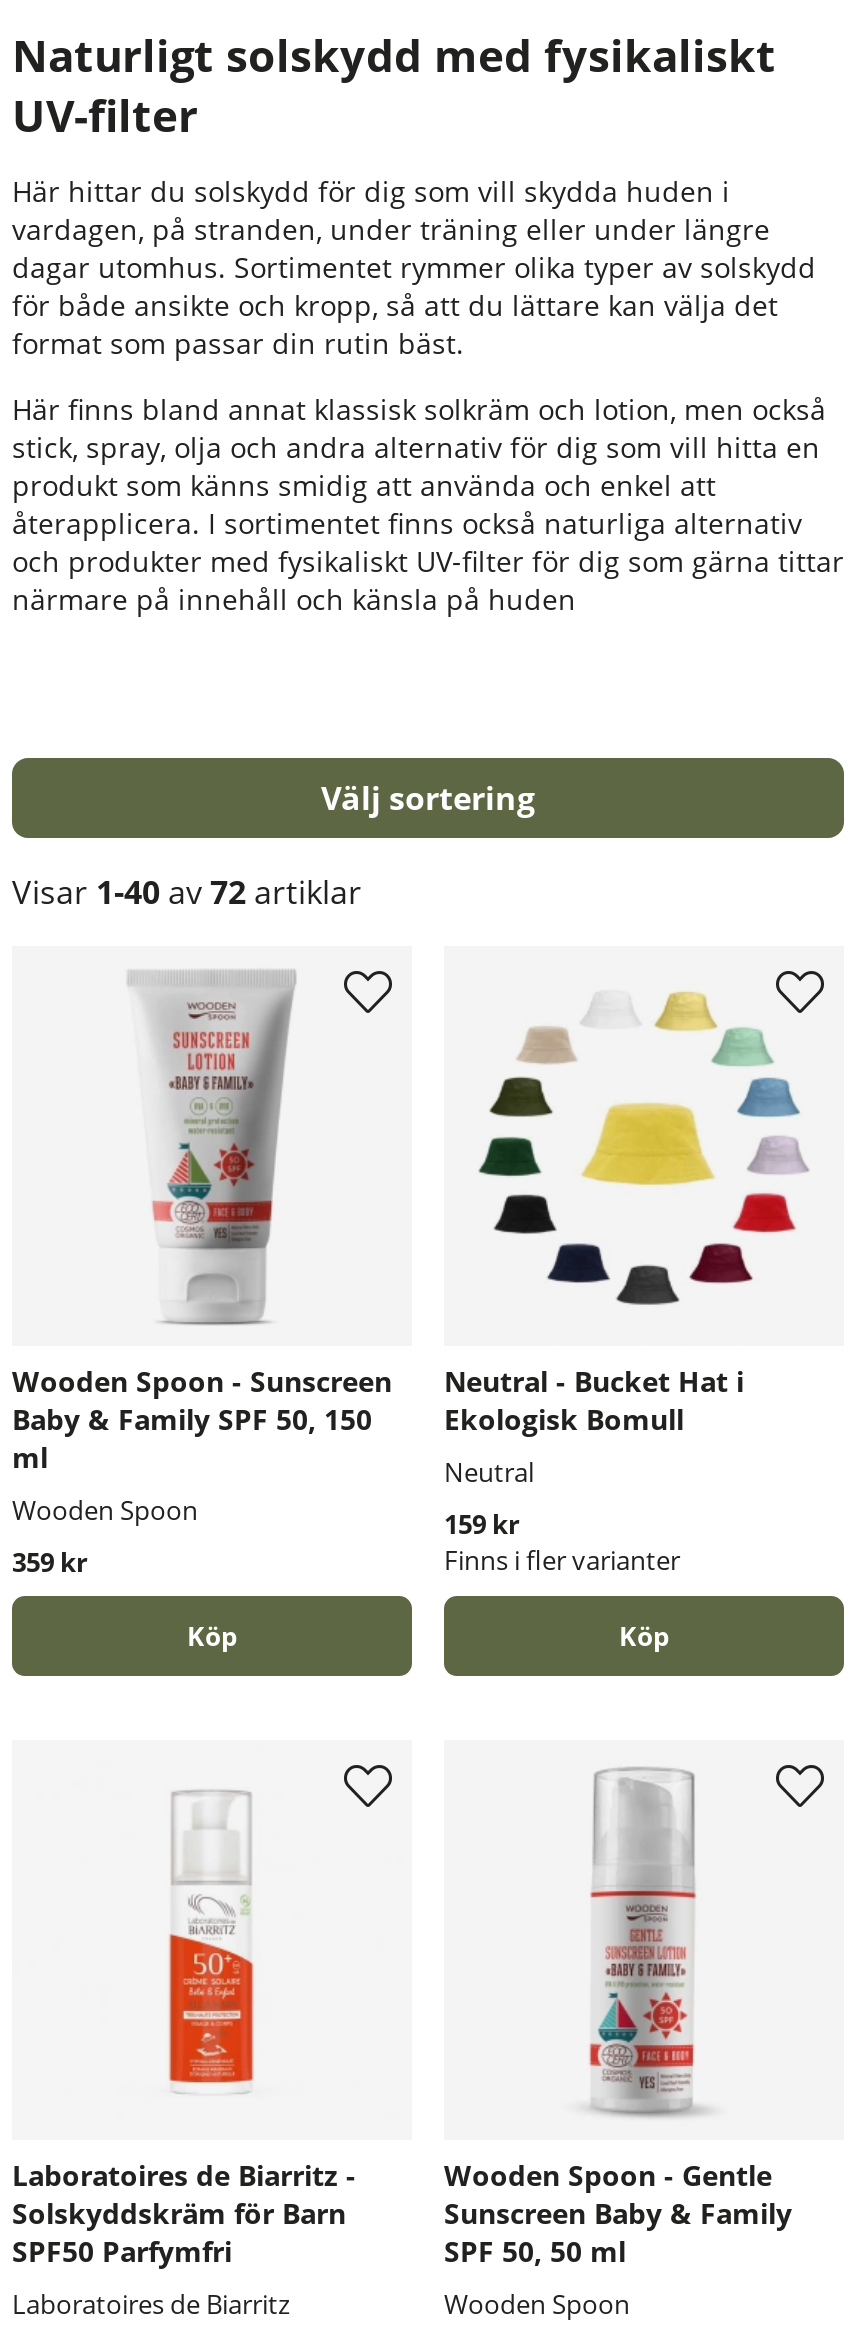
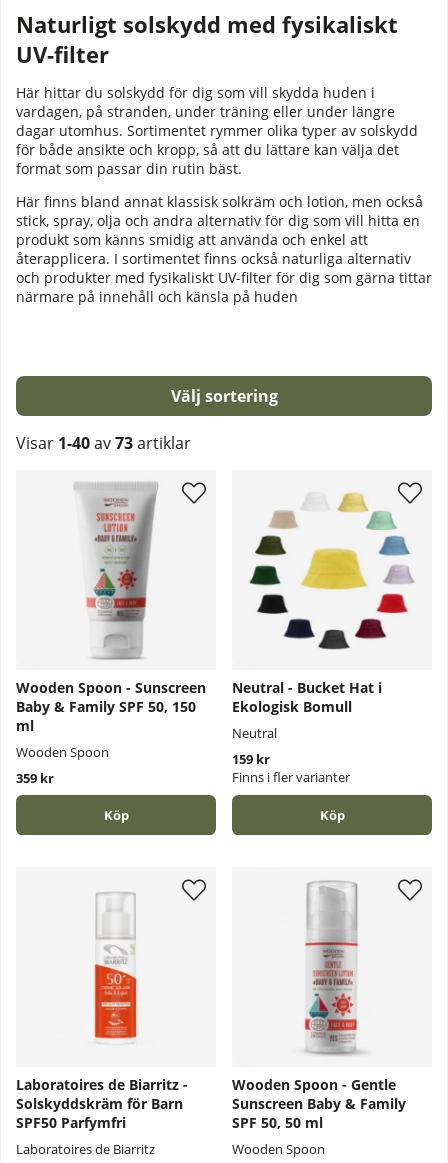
[12,870,362,914] Visar 1-40 av 72 artiklar -> [16,432,191,454] Visar 1-40 av 73 artiklar

